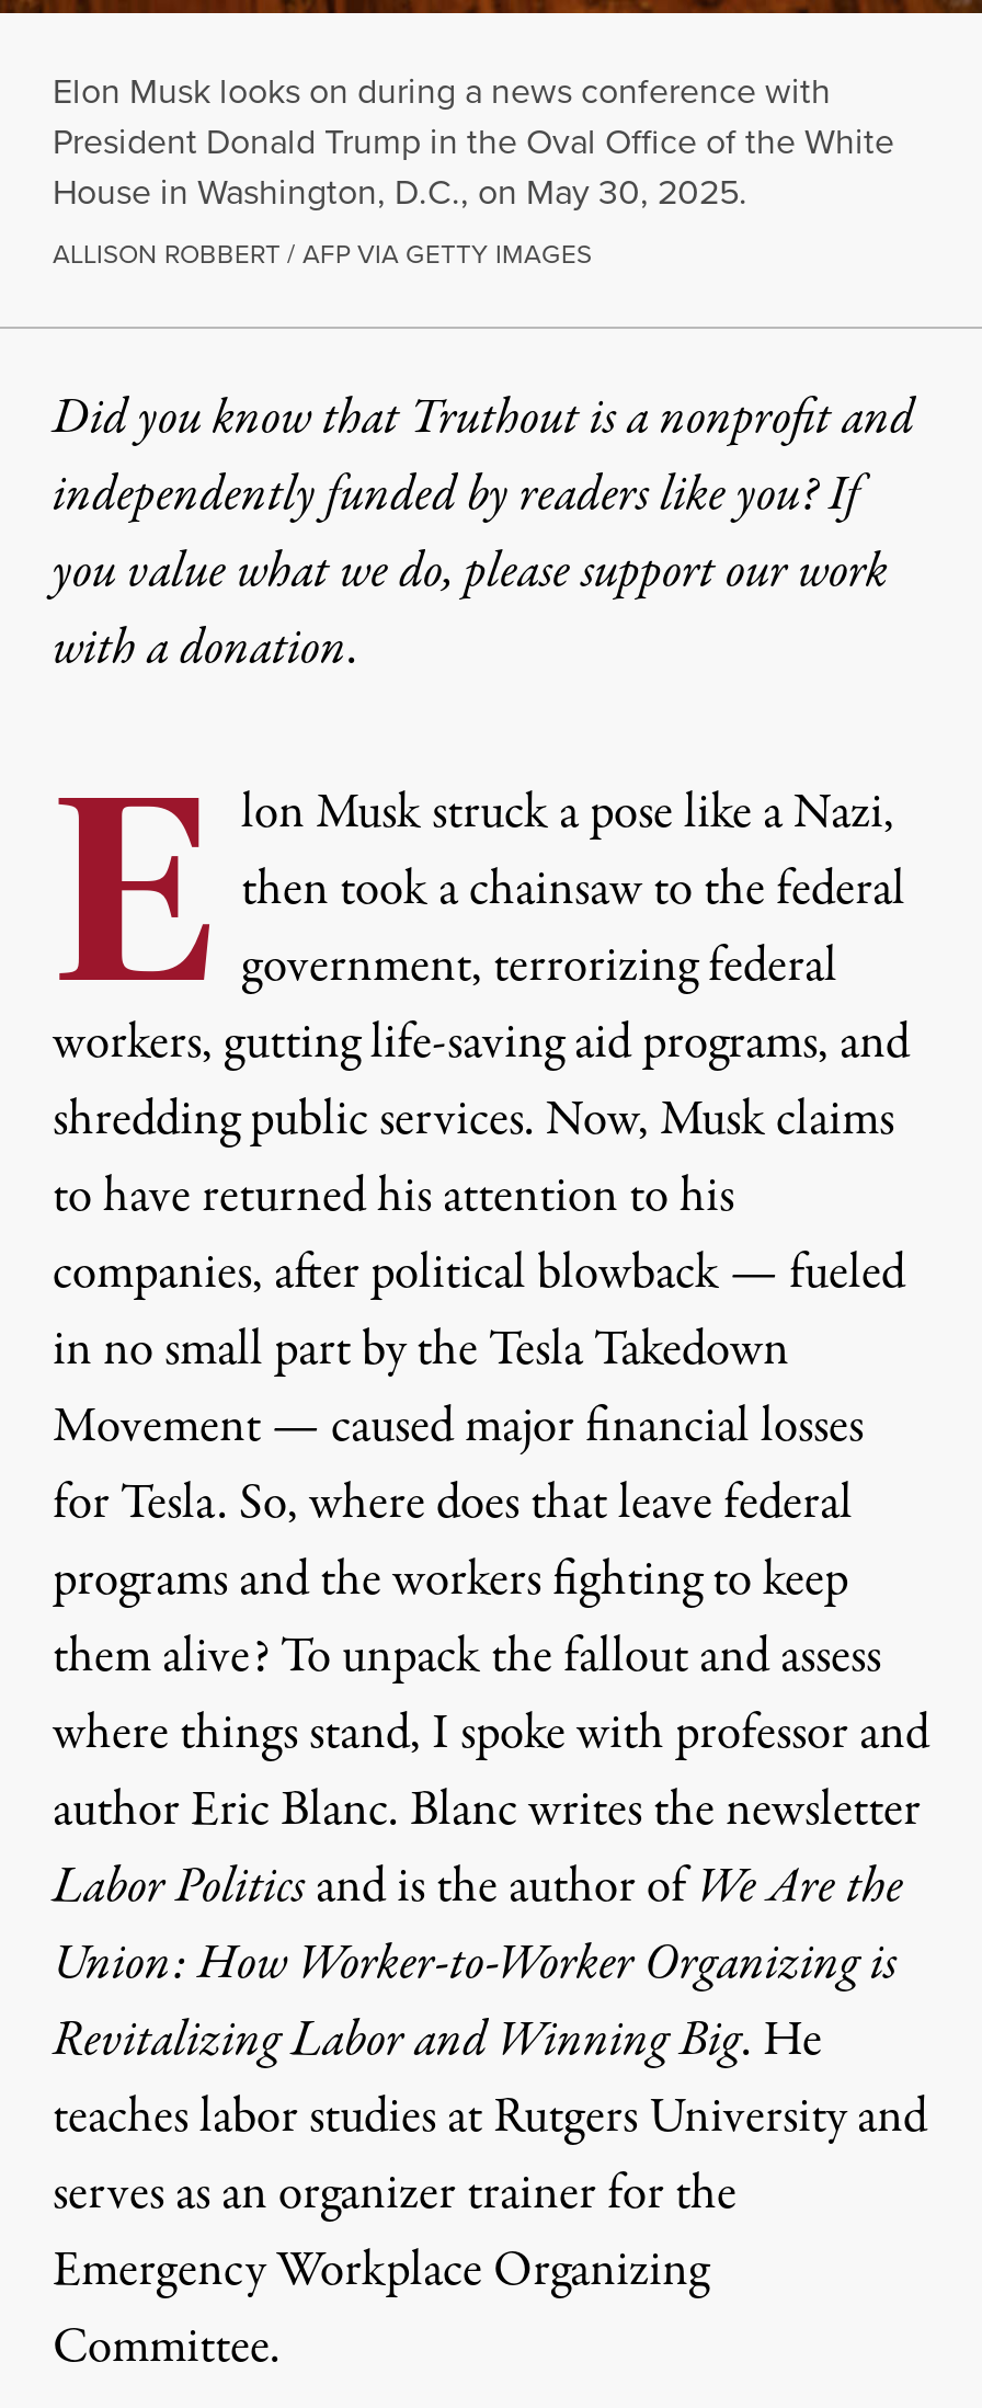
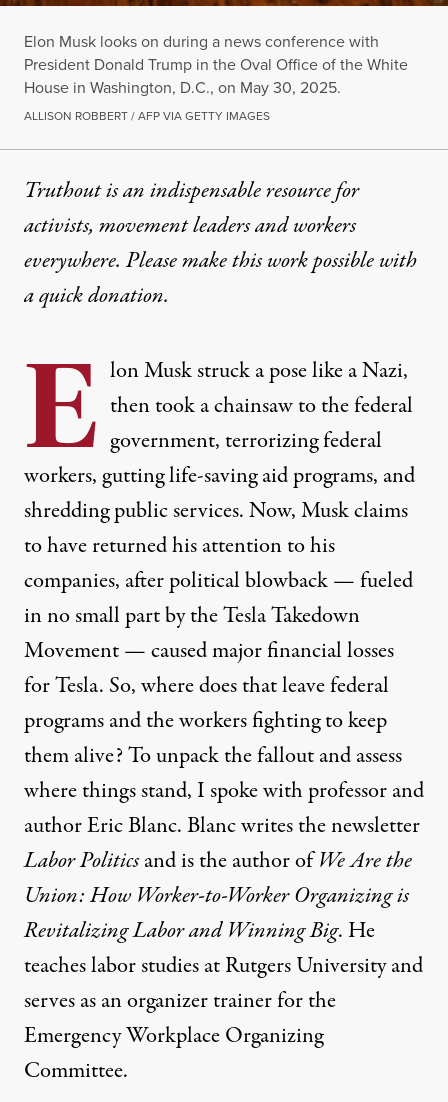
[53,384,914,685] Did you know that Truthout is a nonprofit and | independently funded by readers like you? If | you value what we do, please support our work | with a donation. -> [24,175,417,312] Truthout is an indispensable resource for | activists, movement leaders and workers | everywhere. Please make this work possible with | a quick donation.

